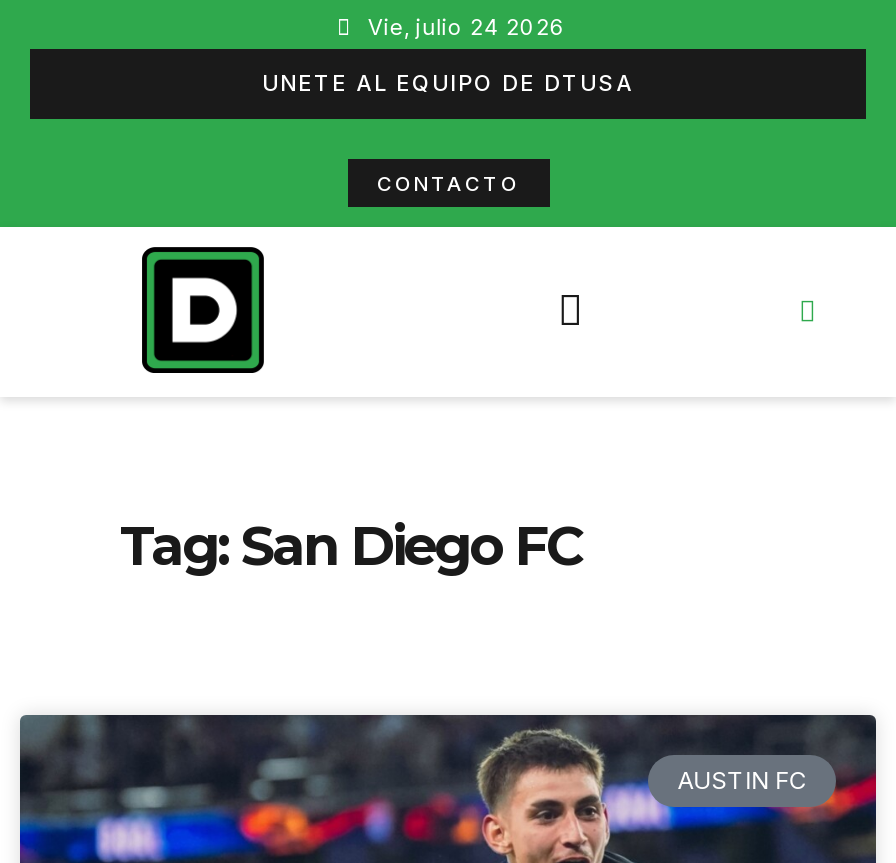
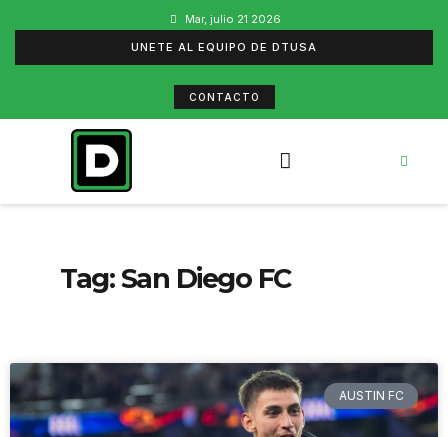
[368,13,566,41] Vie, julio 24 2026 -> [185,12,281,26] Mar, julio 21 2026

